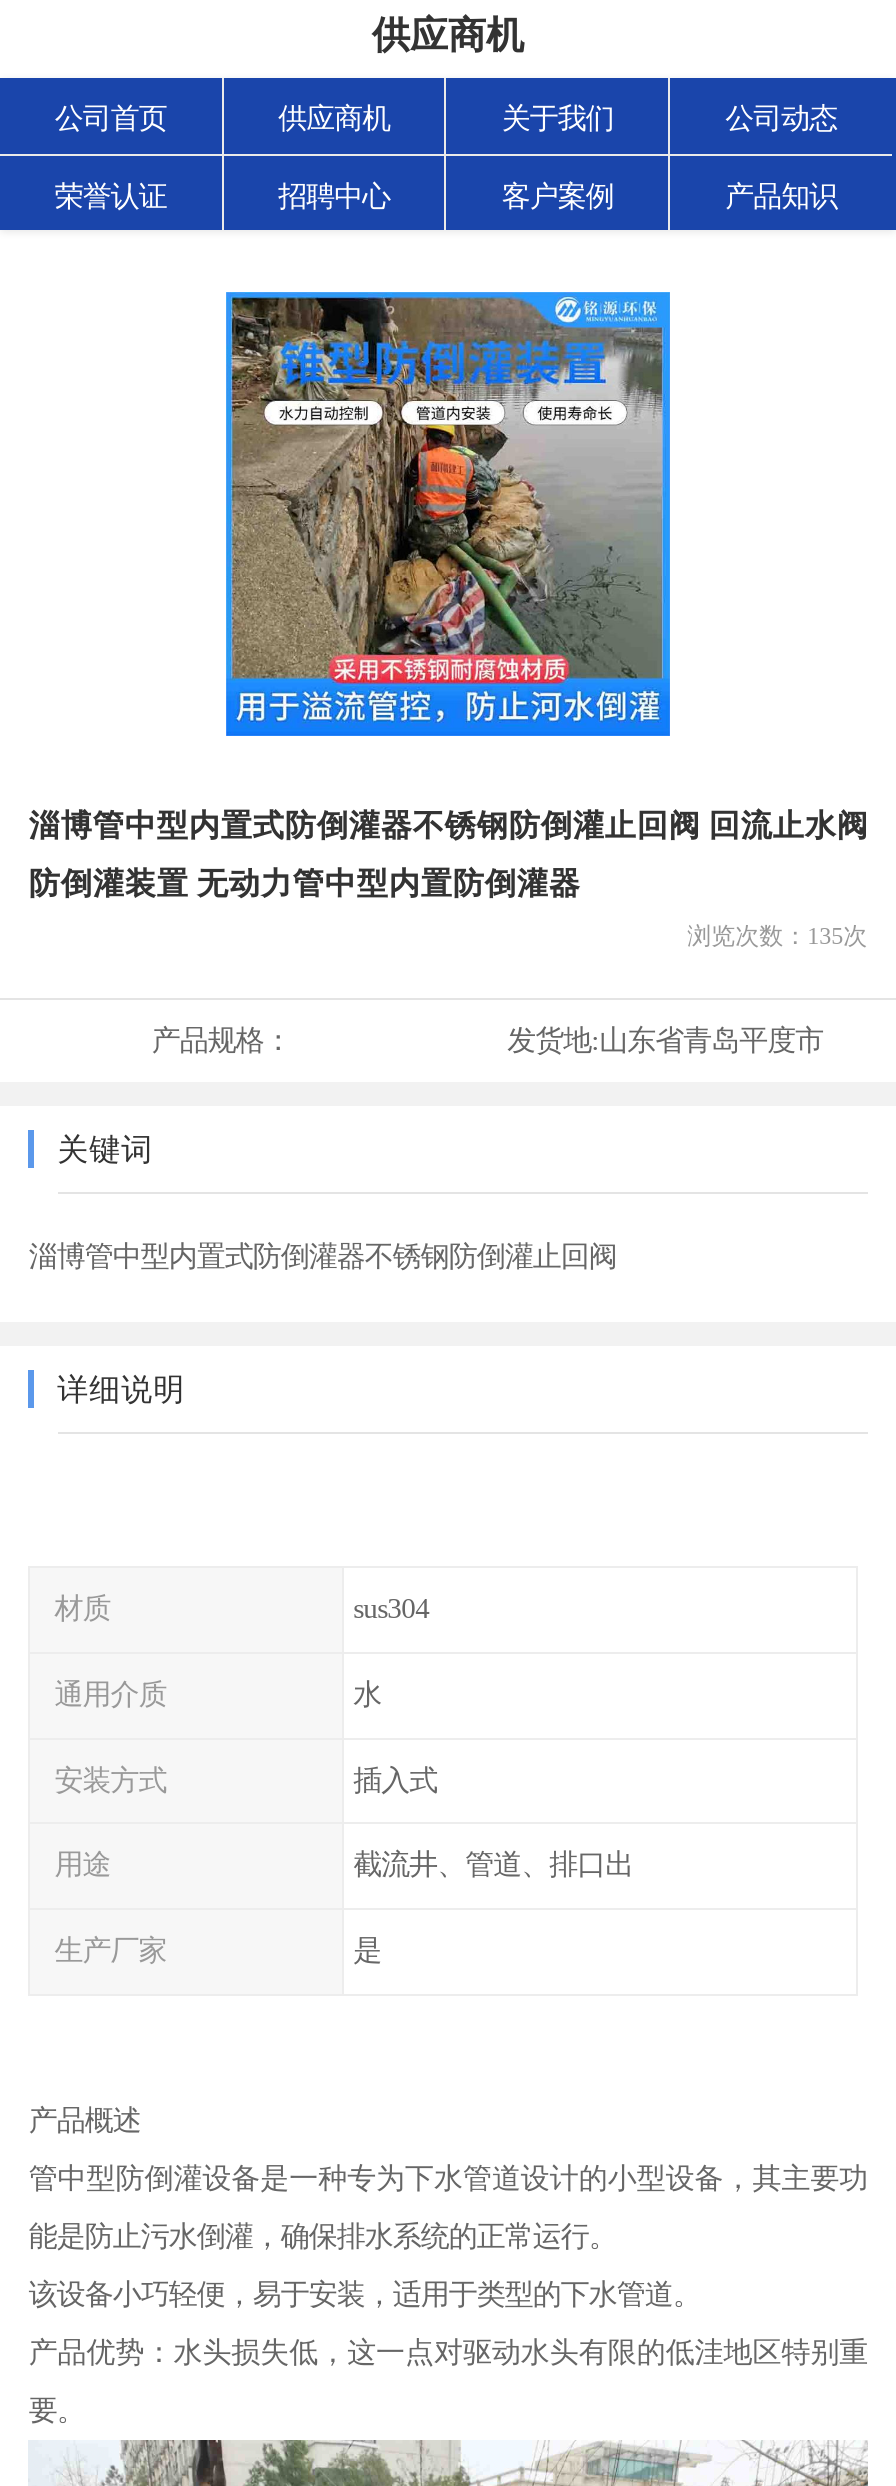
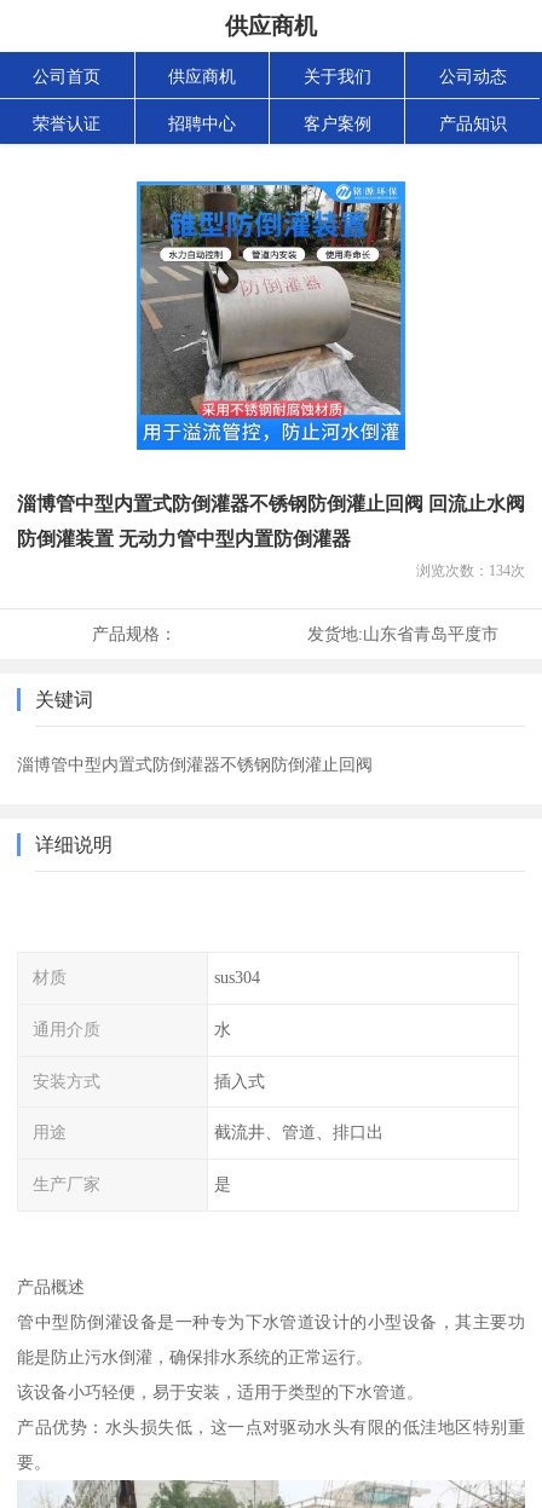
[230,296,664,680] [image] -> [139,184,402,416] [image]
[687,922,867,950] 浏览次数：135次 -> [416,562,525,579] 浏览次数：134次

